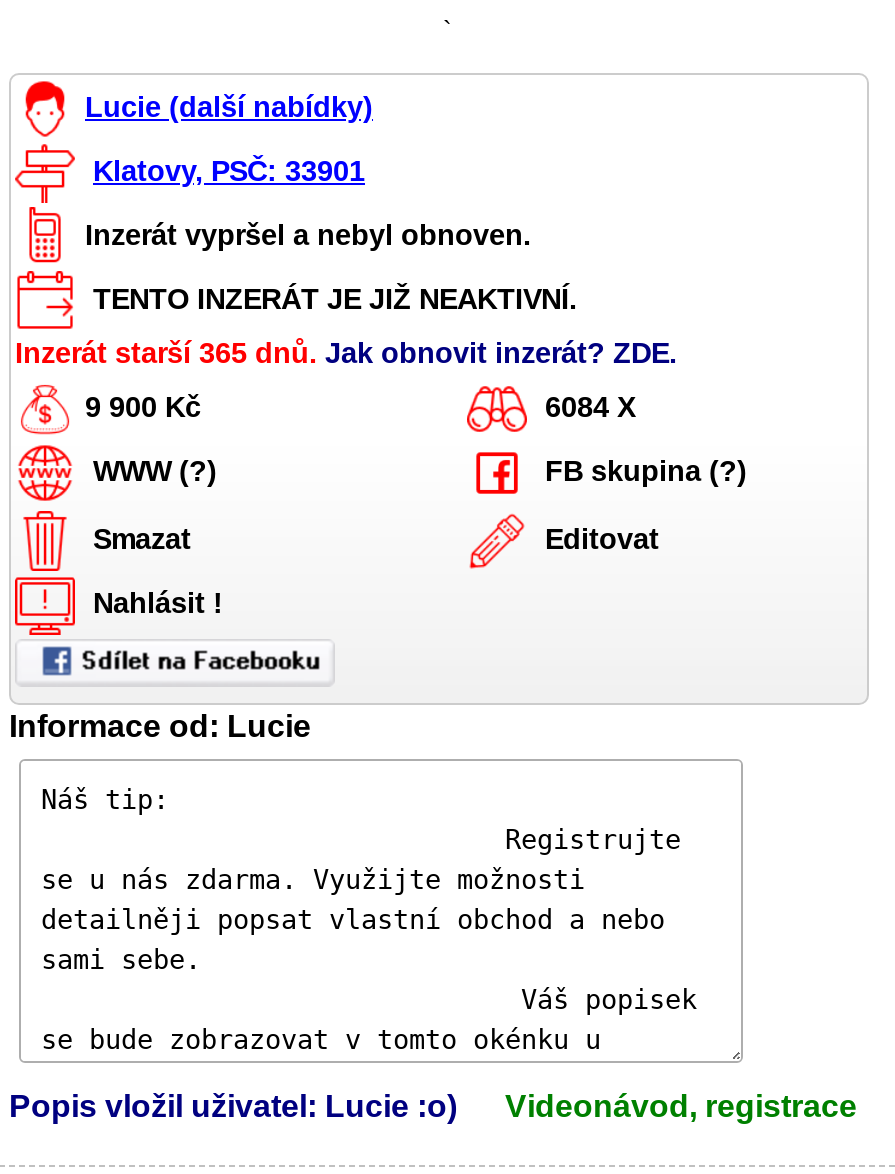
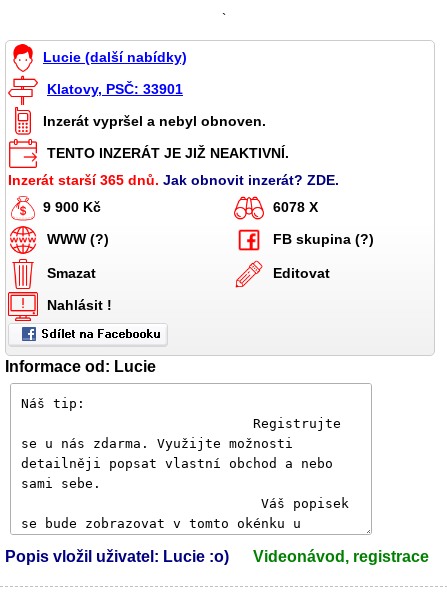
[537,391,635,423] 6084 X -> [269,199,318,215] 6078 X

